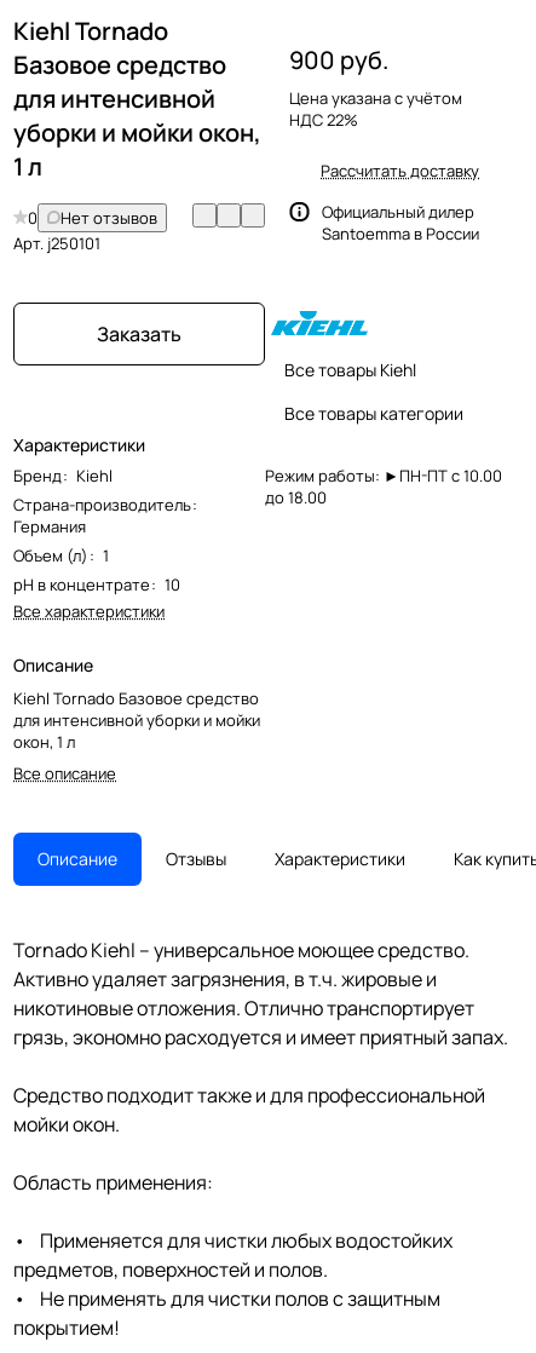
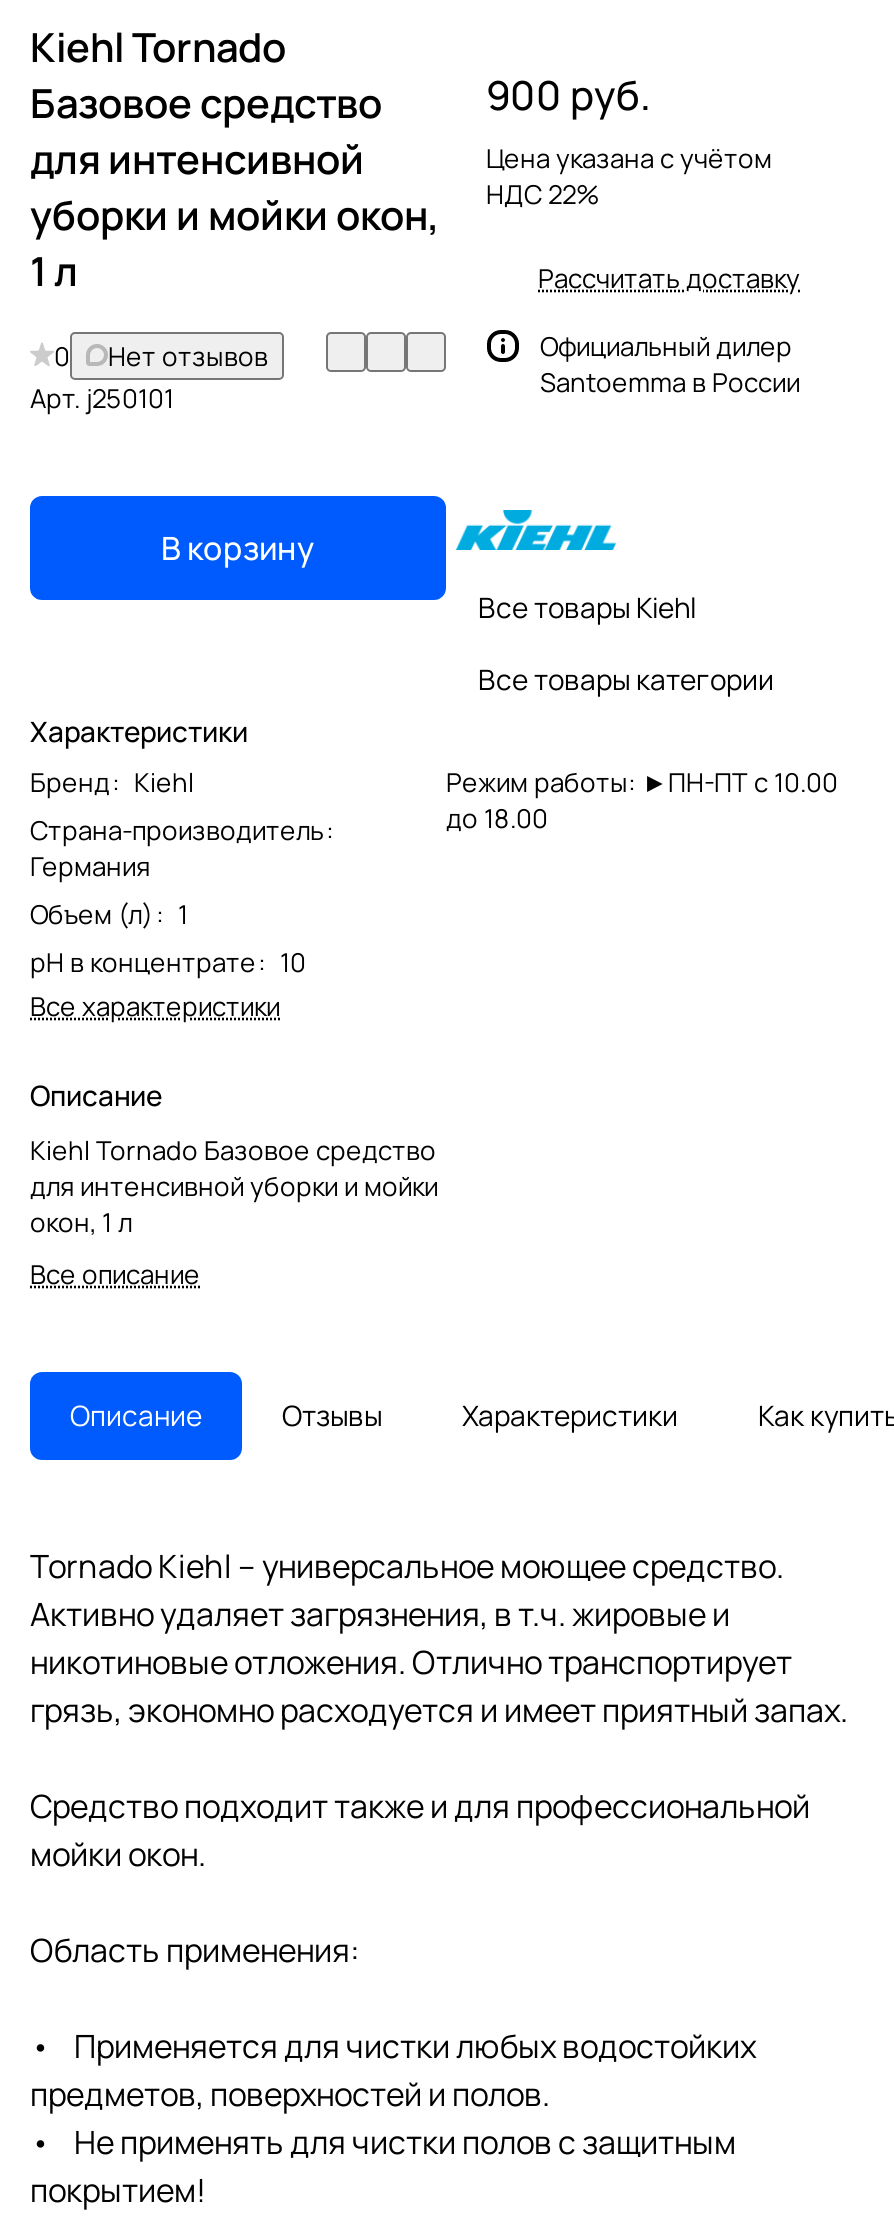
[97,320,181,347] Заказать -> [161,526,315,570] В корзину

